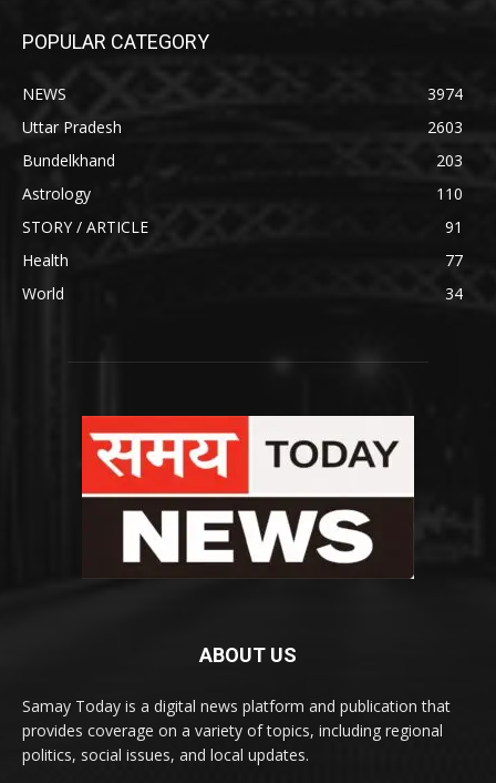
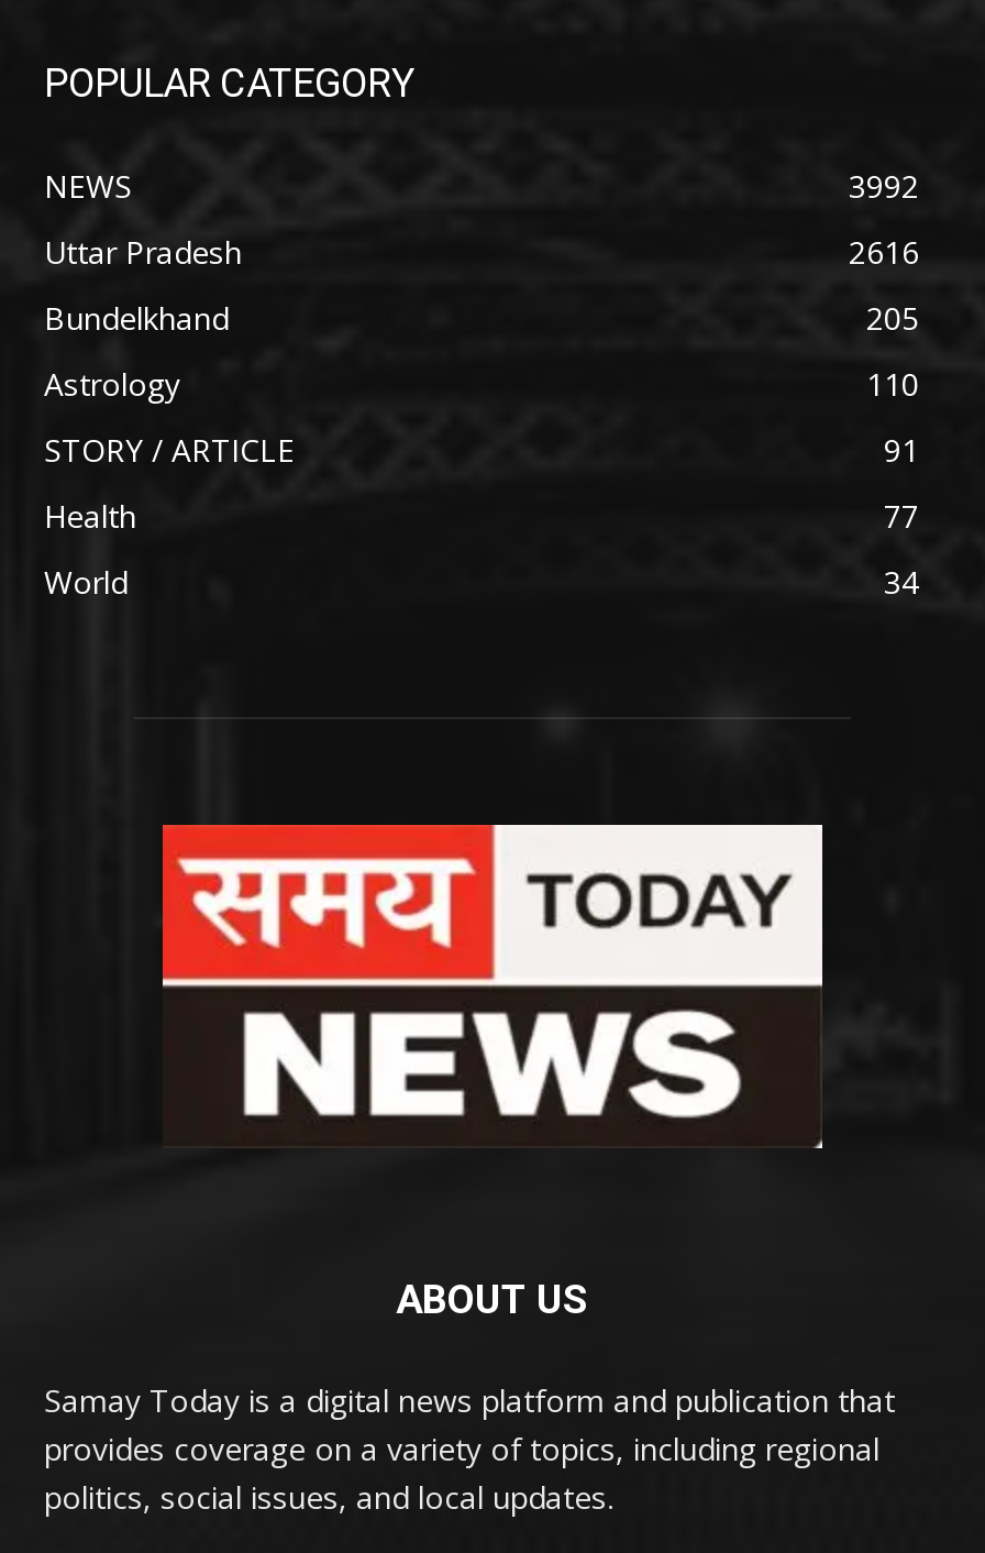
[427,83,463,104] 3974 -> [849,165,919,207] 3992
[427,116,463,137] 2603 -> [849,231,919,273] 2616
[436,150,463,171] 203 -> [866,297,919,339] 205

